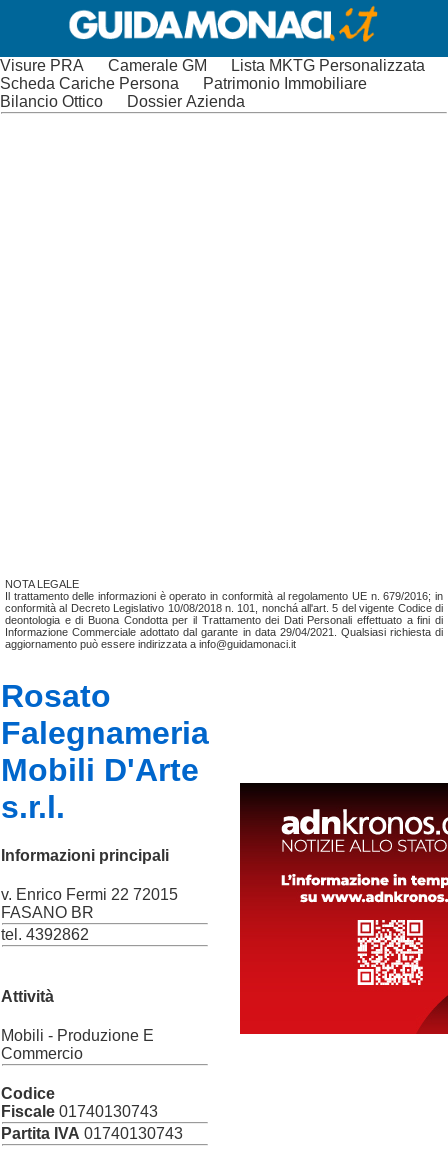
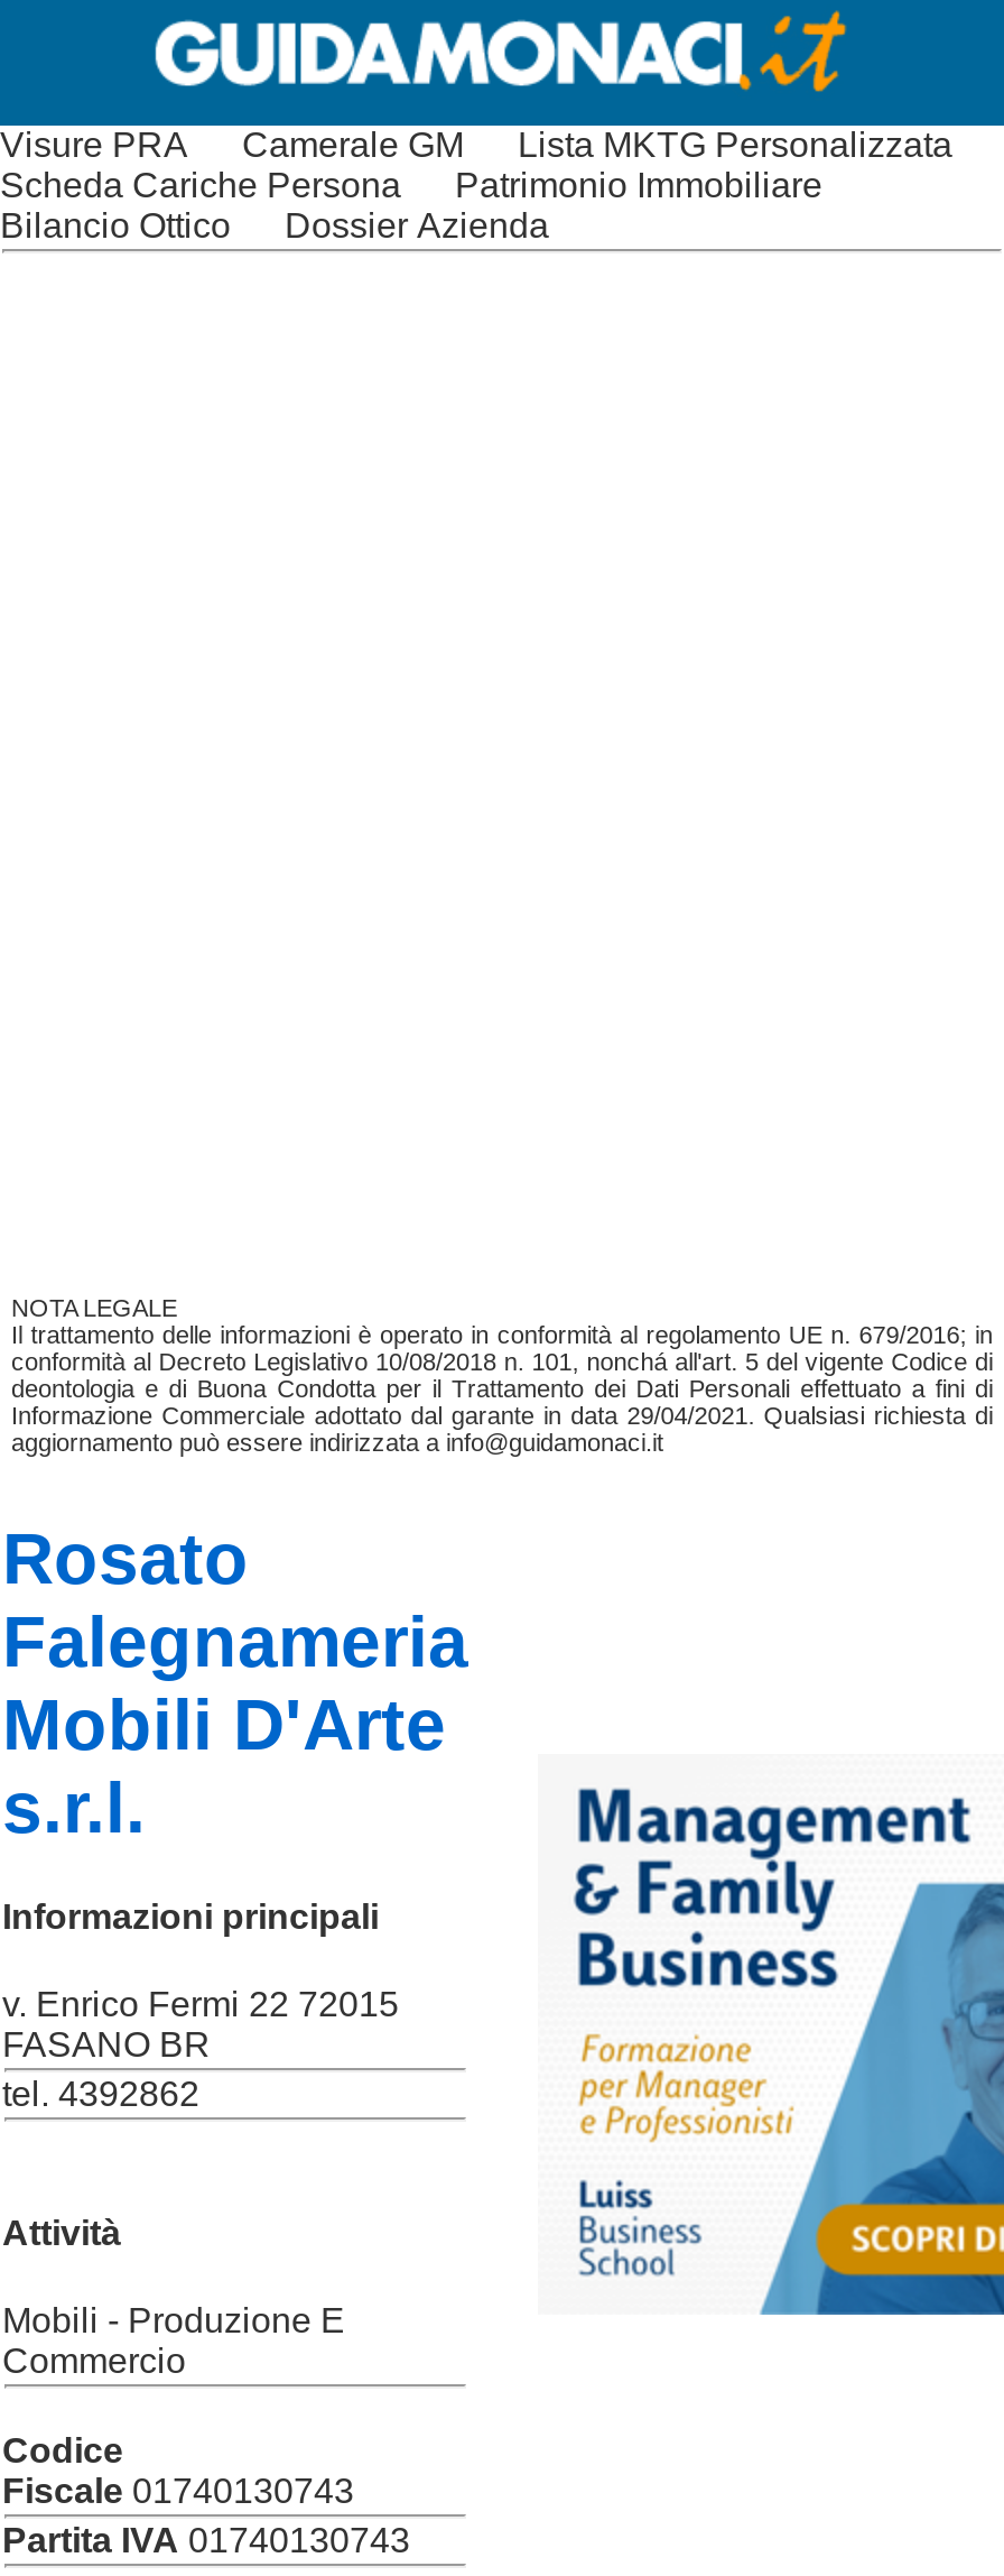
[239,782,445,1035] [image] -> [538,1754,997,2317] [image]

